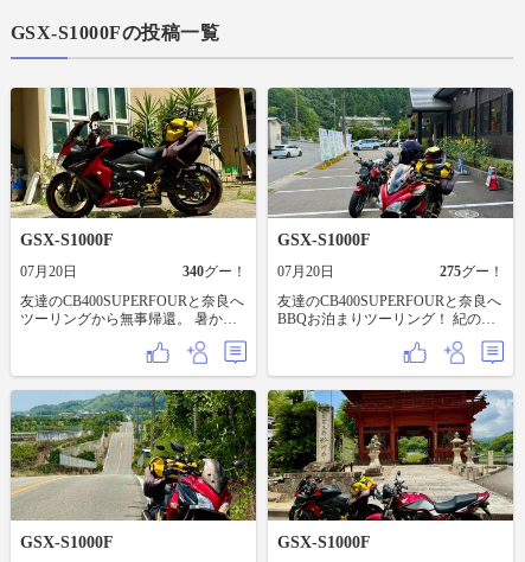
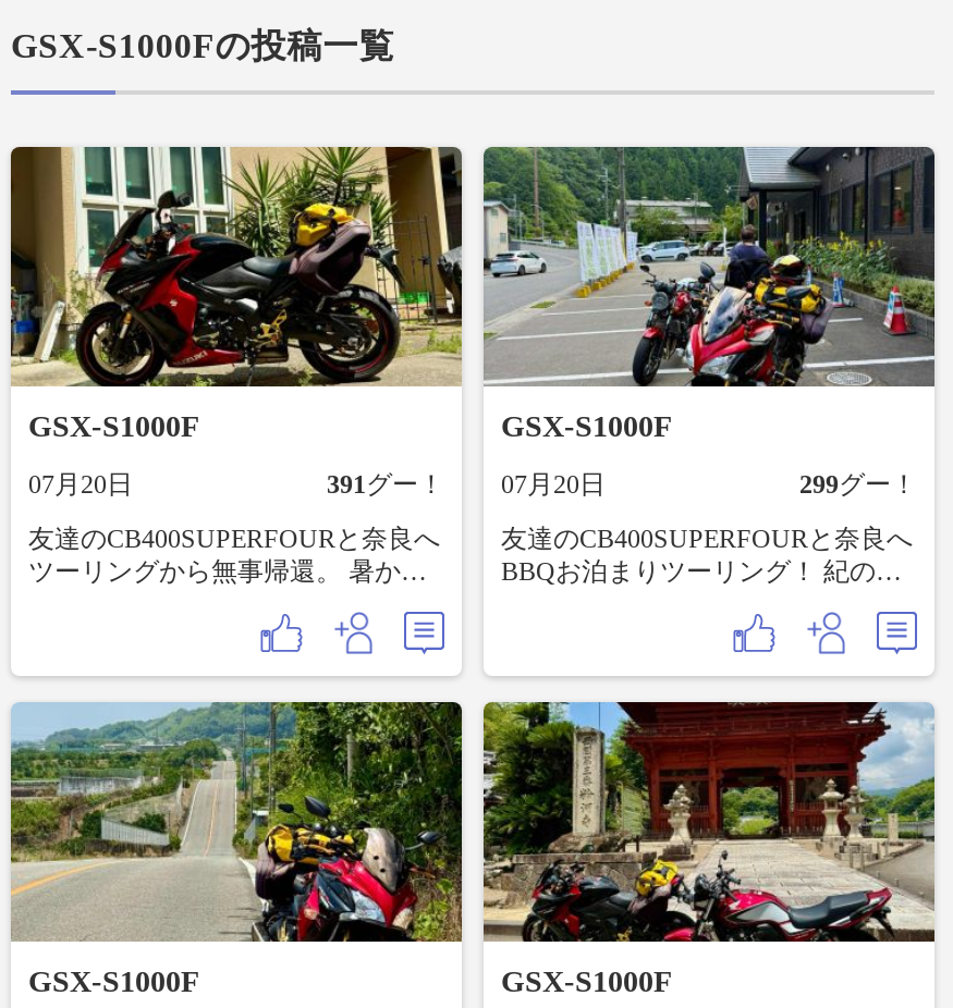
[183,263,334,280] 340グー！ 07月20日 -> [327,469,606,500] 391グー！ 07月20日
[440,263,504,280] 275グー！ -> [799,469,917,500] 299グー！

